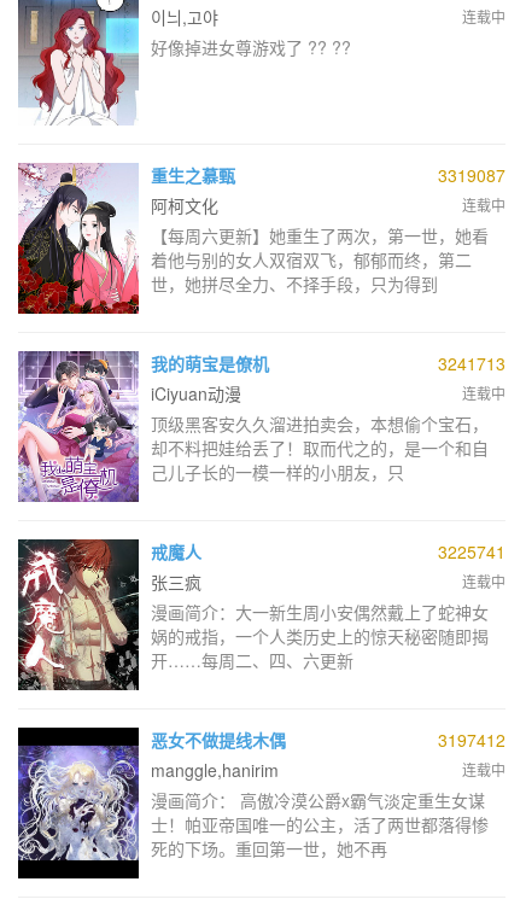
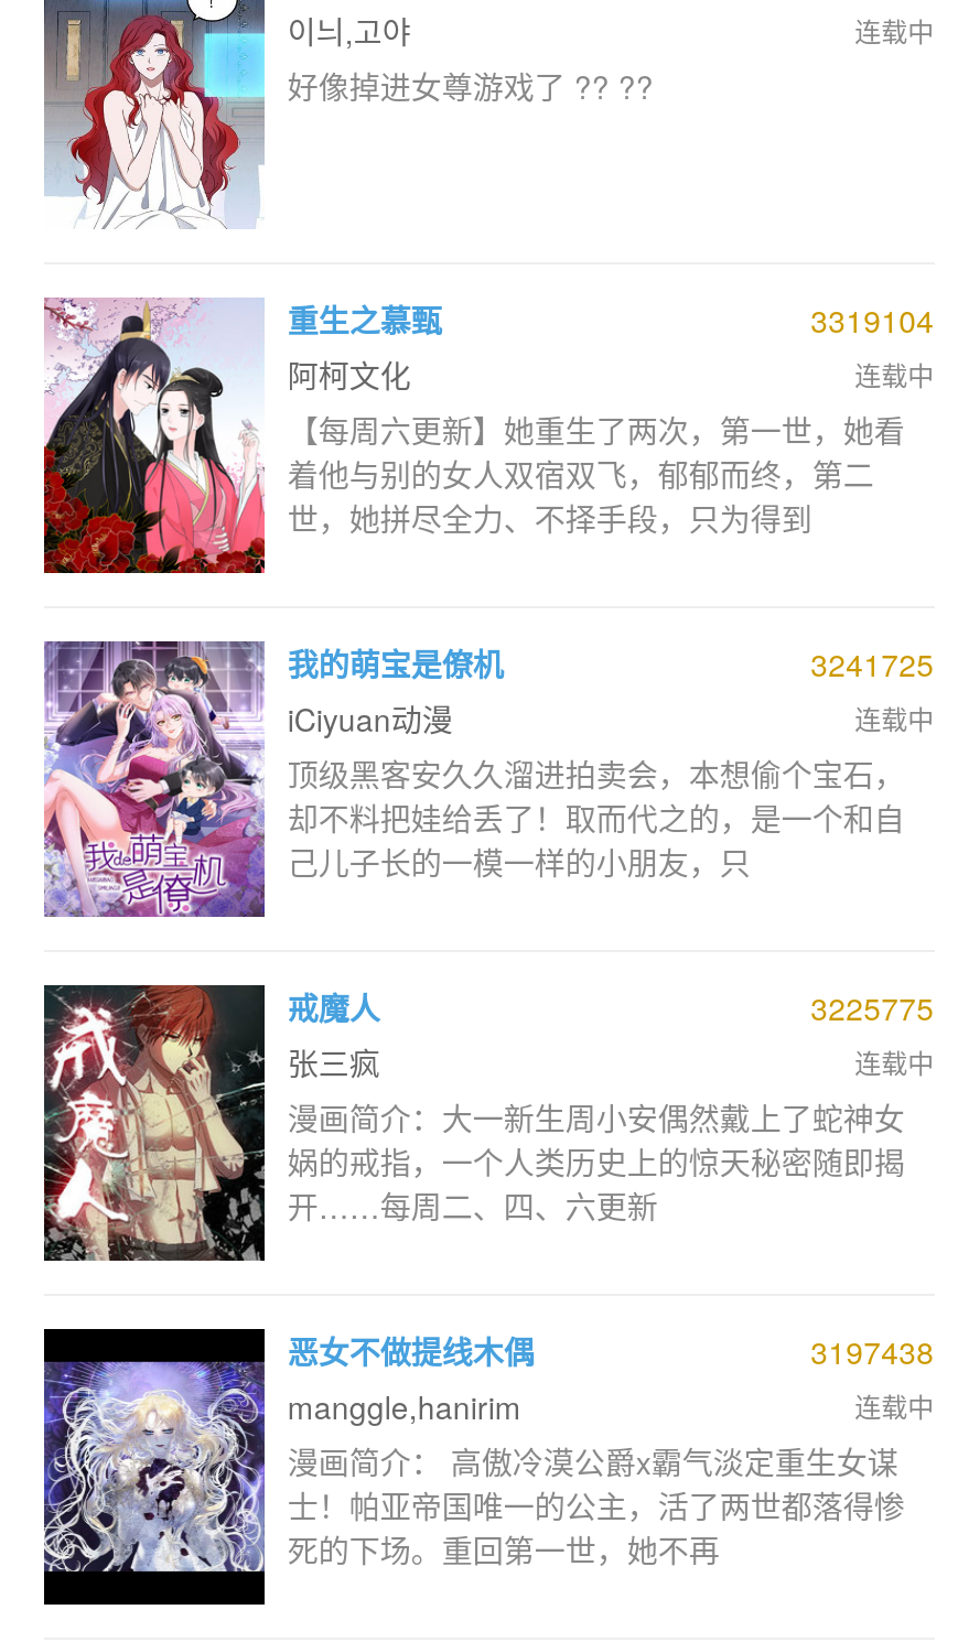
[437,163,505,187] 3319087 -> [810,298,934,342] 3319104
[437,351,505,375] 3241713 -> [810,641,934,685] 3241725
[437,539,505,564] 3225741 -> [810,985,934,1029] 3225775
[437,728,505,752] 3197412 -> [810,1329,934,1373] 3197438

